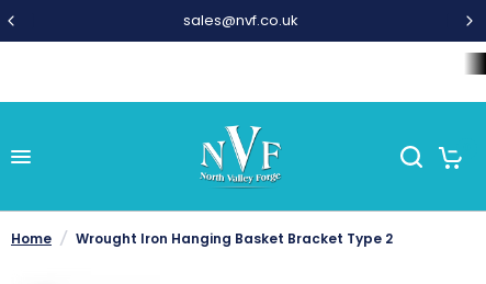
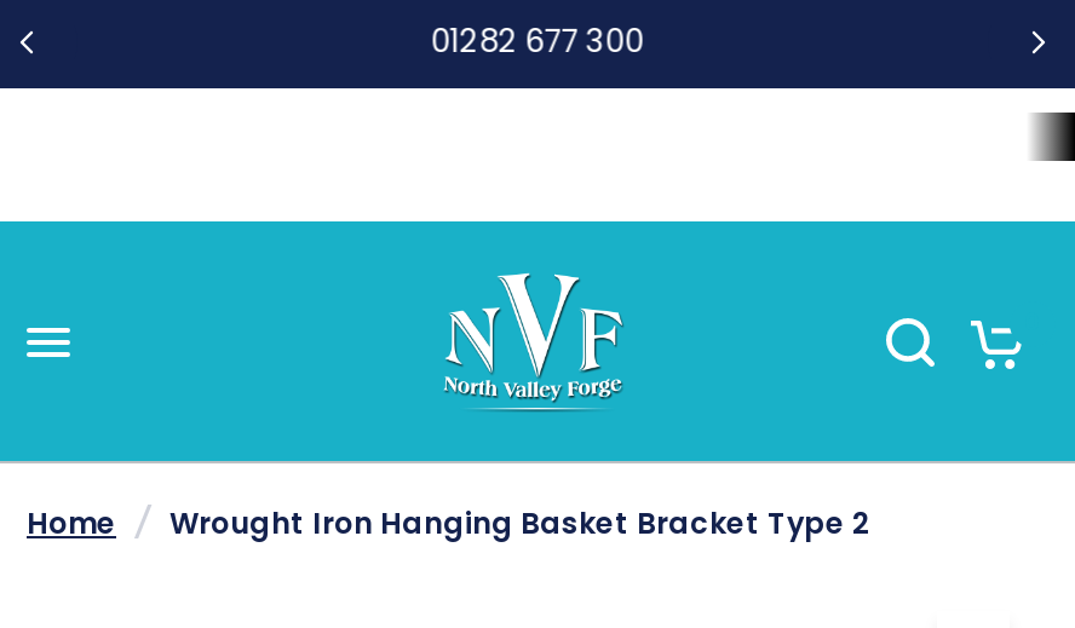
[183,10,298,31] sales@nvf.co.uk -> [426,18,639,64] 01282 677 300

